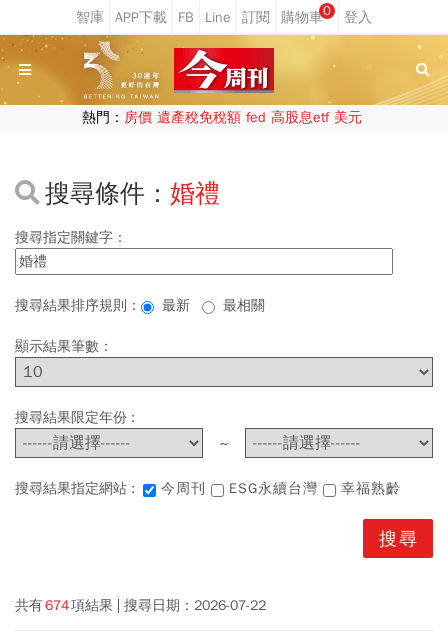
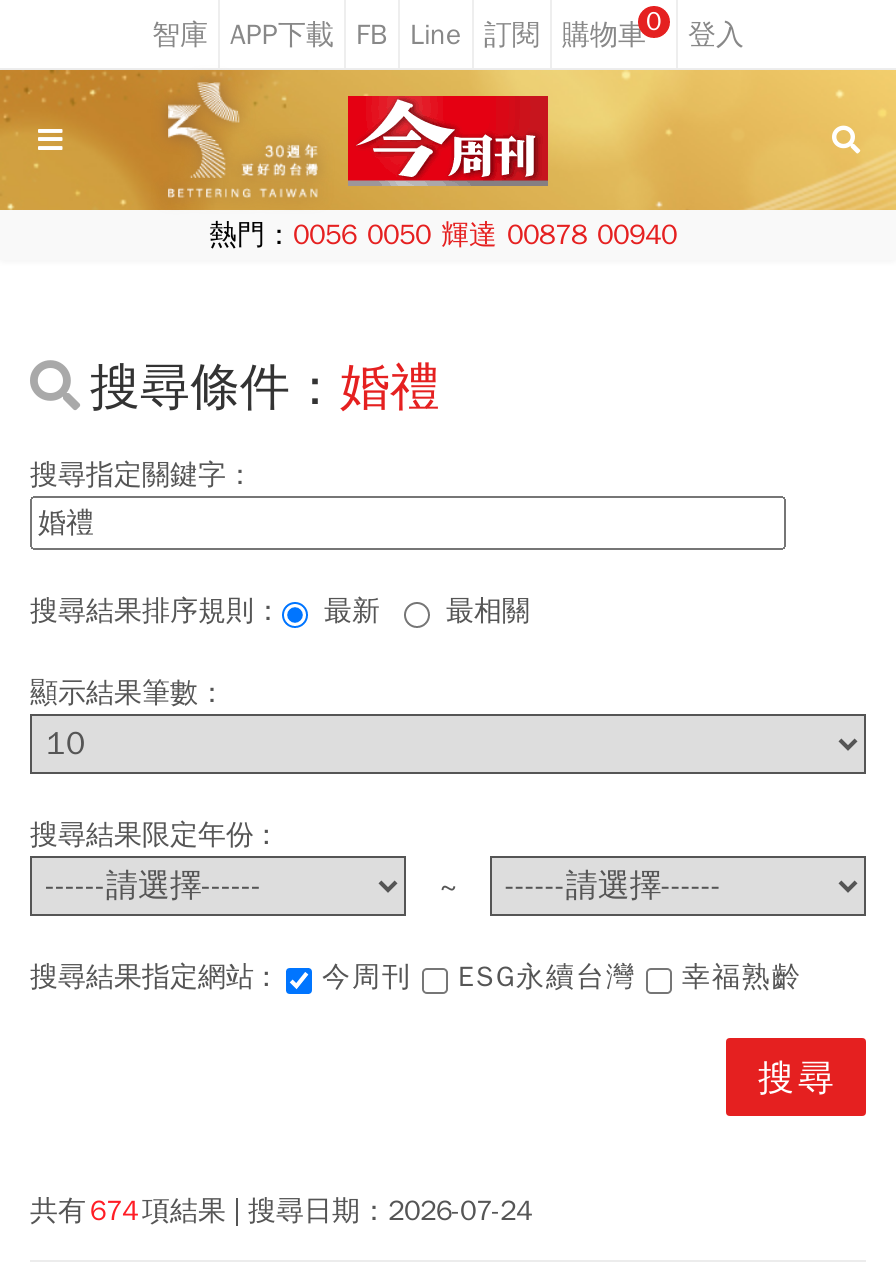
[81,109,361,126] 熱門：房價 遺產稅免稅額 fed 高股息etf 美元 -> [209,218,677,252] 熱門：0056 0050 輝達 00878 00940
[15,597,266,614] 共有 674 項結果 搜尋日期：2026-07-22 -> [30,1194,532,1228] 共有 674 項結果 搜尋日期：2026-07-24

